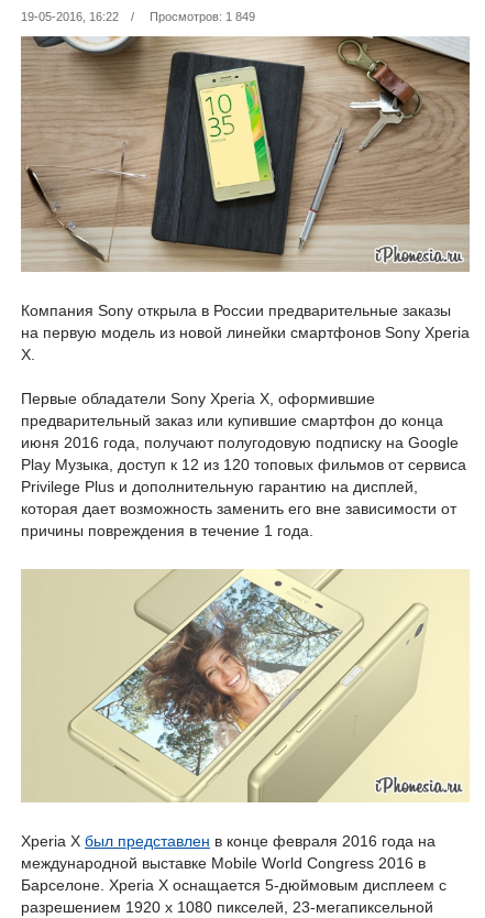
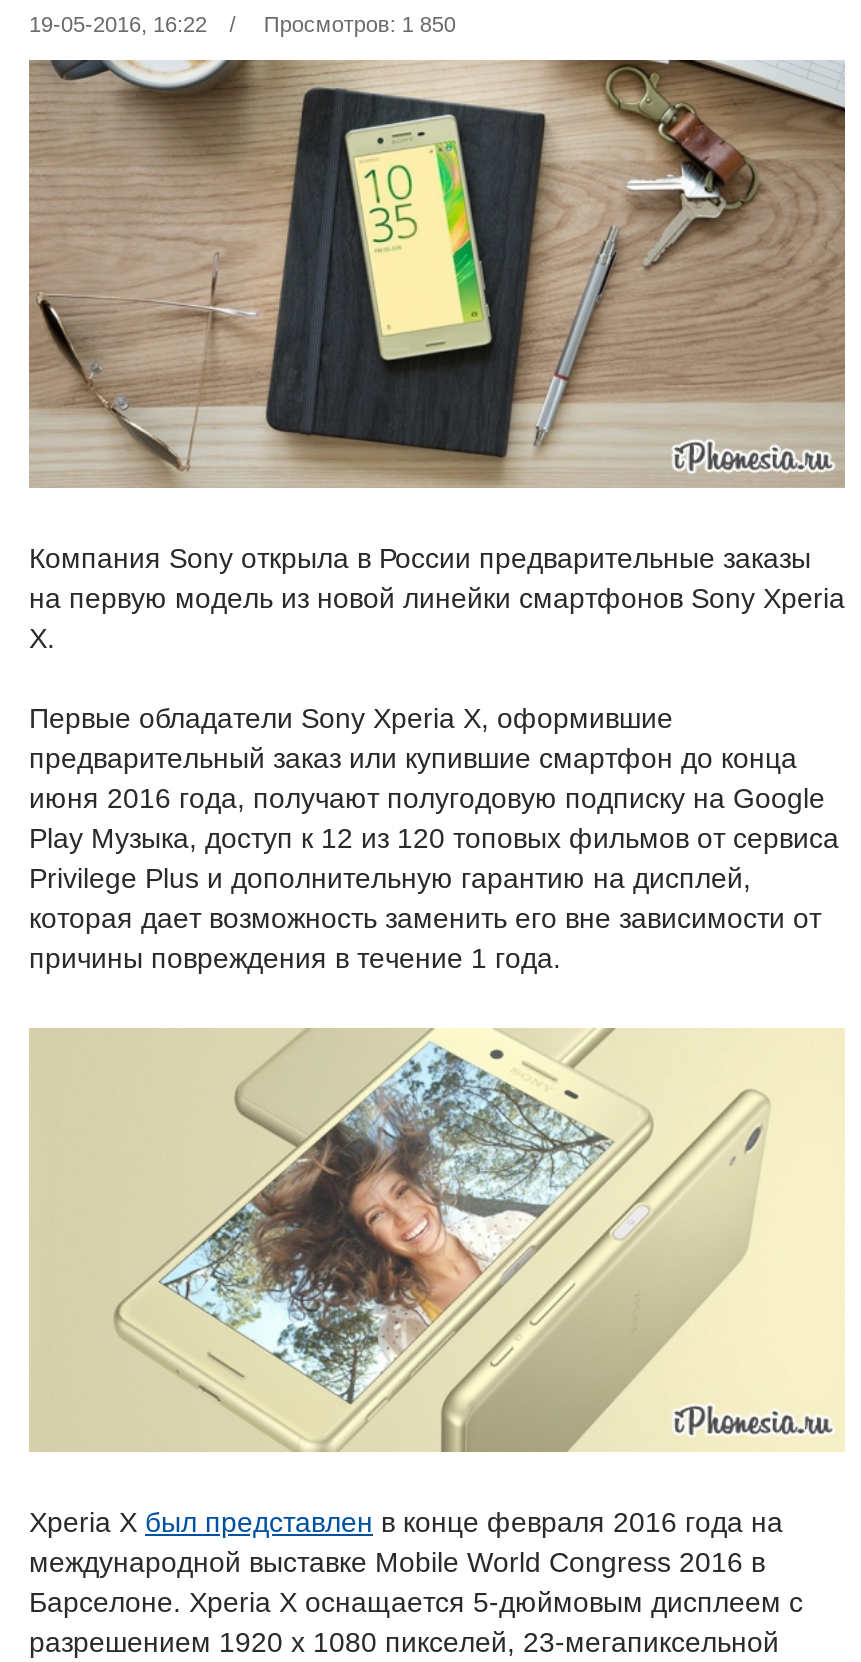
[150,10,256,23] Просмотров: 1 849 -> [264,12,456,36] Просмотров: 1 850

